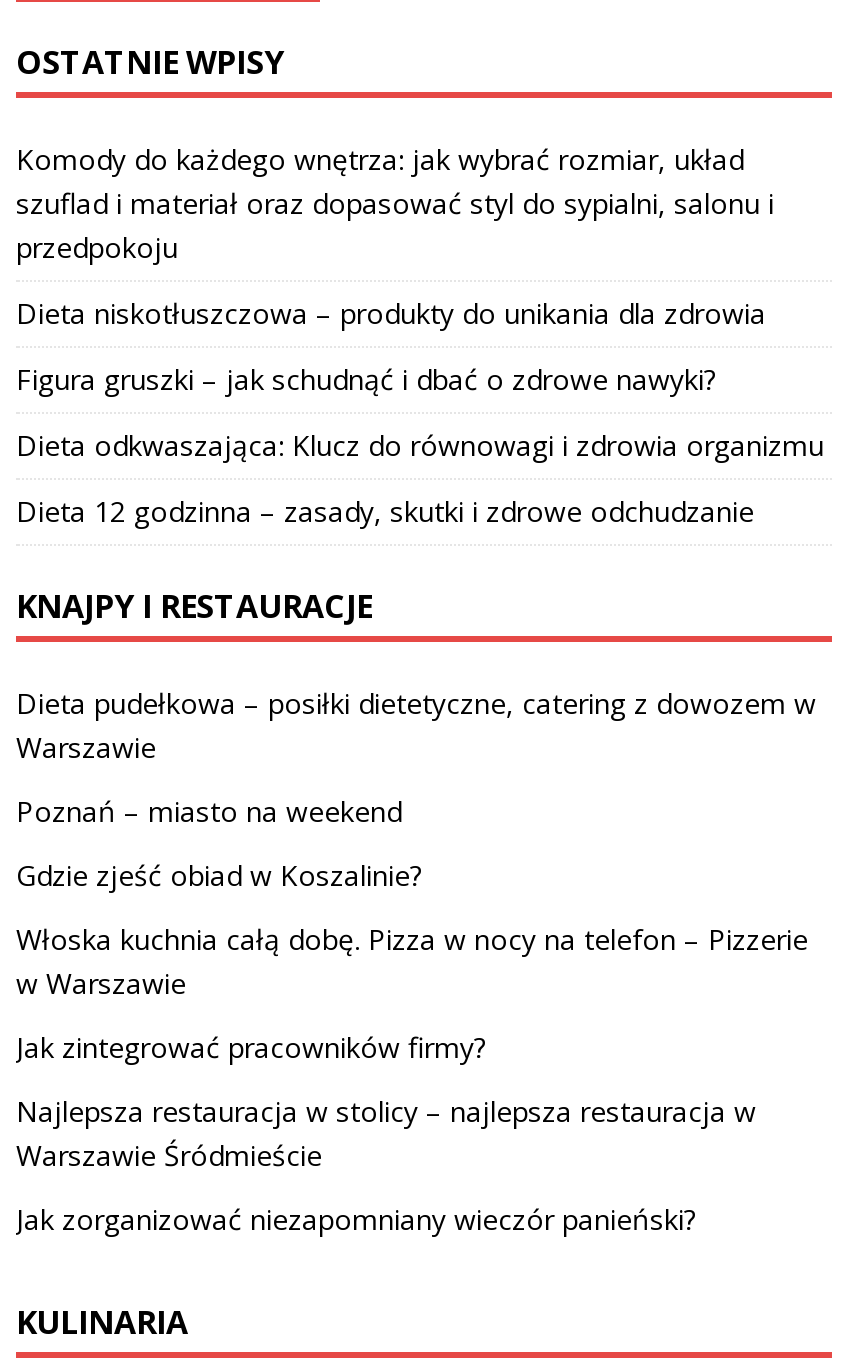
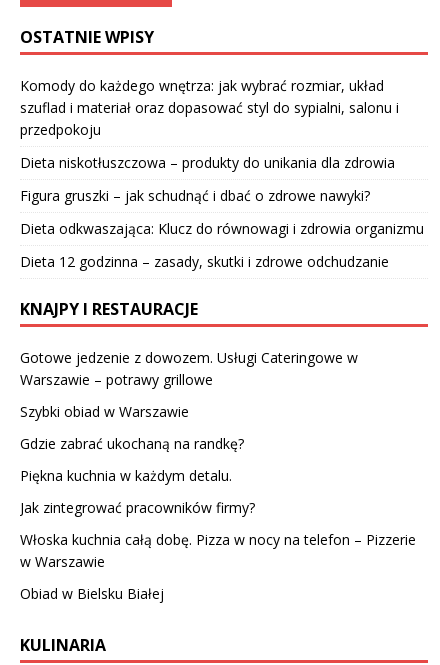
[16,684,816,894] Dieta pudełkowa – posiłki dietetyczne, catering z dowozem w | Warszawie | Poznań – miasto na weekend | Gdzie zjeść obiad w Koszalinie? -> [20,348,358,485] Gotowe jedzenie z dowozem. Usługi Cateringowe w | Warszawie – potrawy grillowe | Szybki obiad w Warszawie | Gdzie zabrać ukochaną na randkę? | Piękna kuchnia w każdym detalu.
moved [16,920,808,1002] -> [20,530,416,571]: Włoska kuchnia całą dobę. Pizza w nocy na telefon – Pizzerie | w Warszawie
moved [16,1028,486,1066] -> [20,498,255,517]: Jak zintegrować pracowników firmy?
[16,1092,756,1238] Najlepsza restauracja w stolicy – najlepsza restauracja w | Warszawie Śródmieście | Jak zorganizować niezapomniany wieczór panieński? -> [20,584,164,603] Obiad w Bielsku Białej

